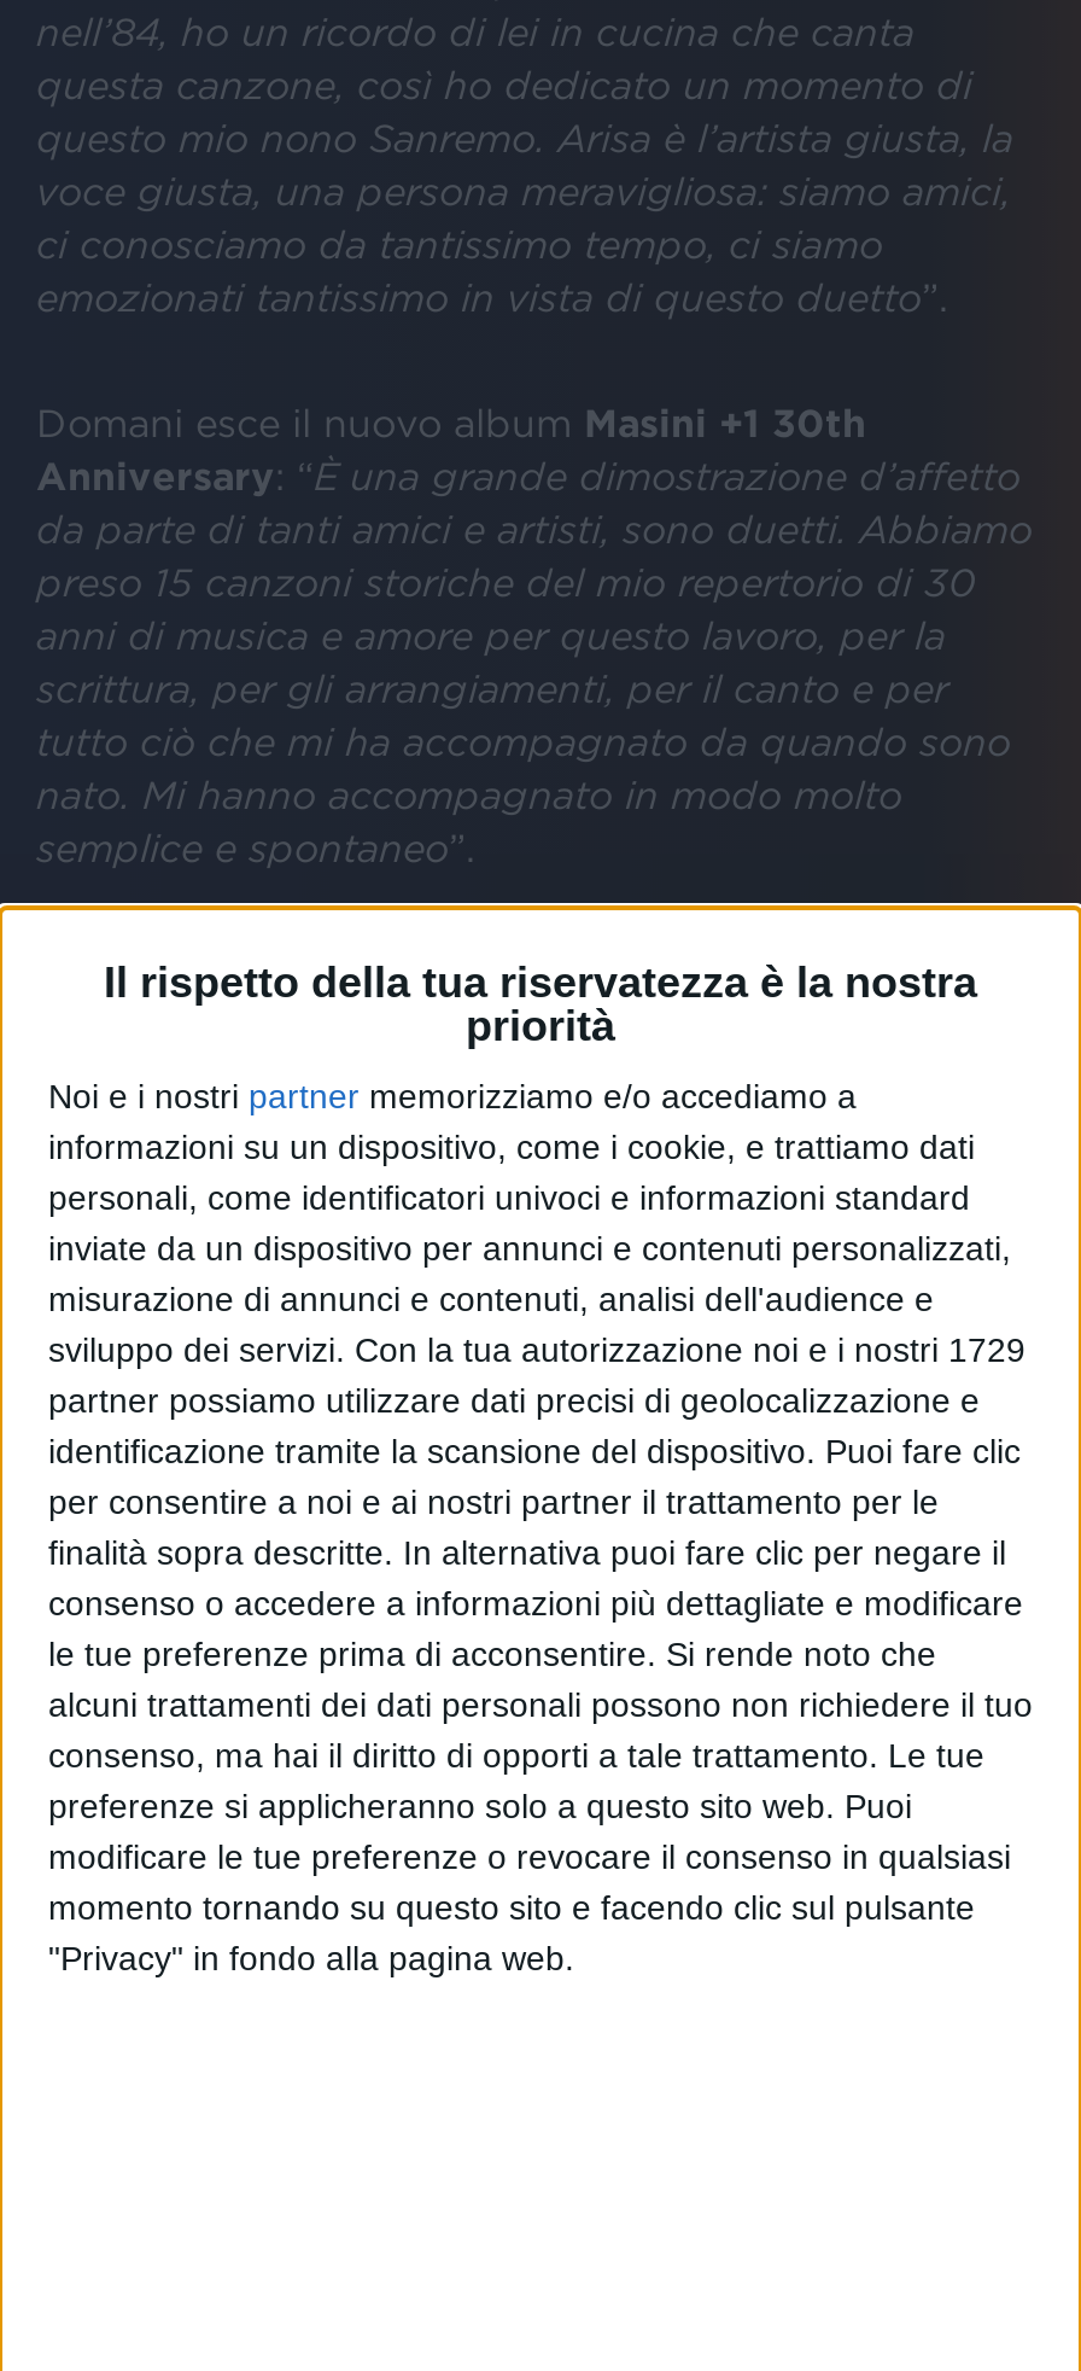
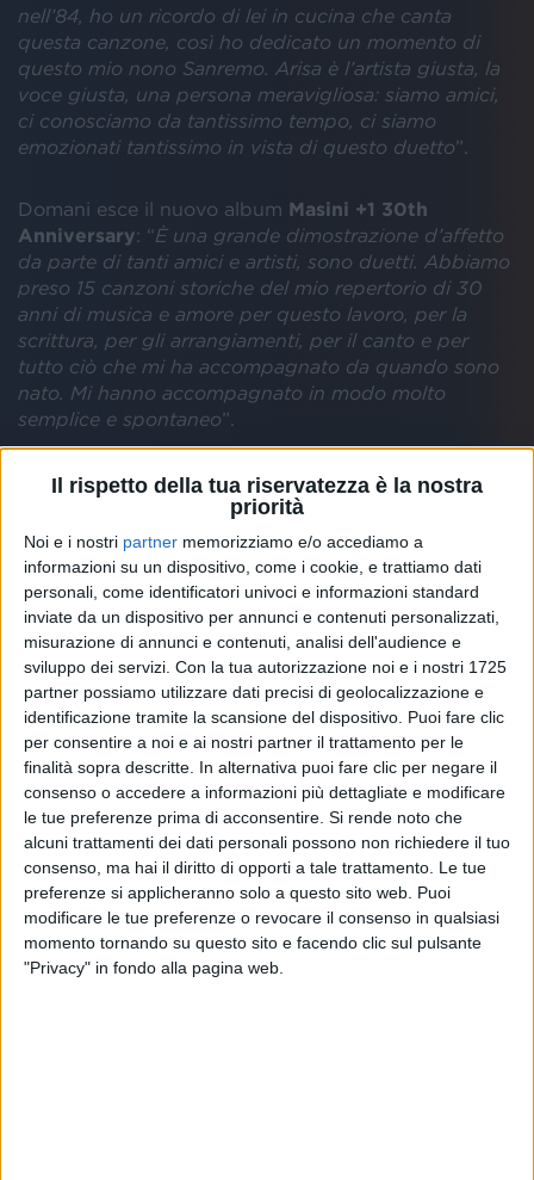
[48,1331,1026,1369] sviluppo dei servizi. Con la tua autorizzazione noi e i nostri 1729 -> [24,658,507,677] sviluppo dei servizi. Con la tua autorizzazione noi e i nostri 1725

